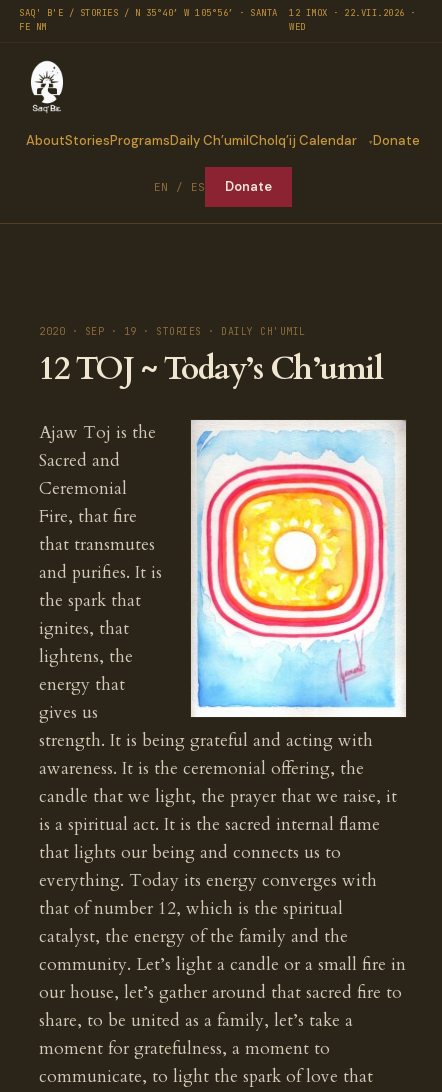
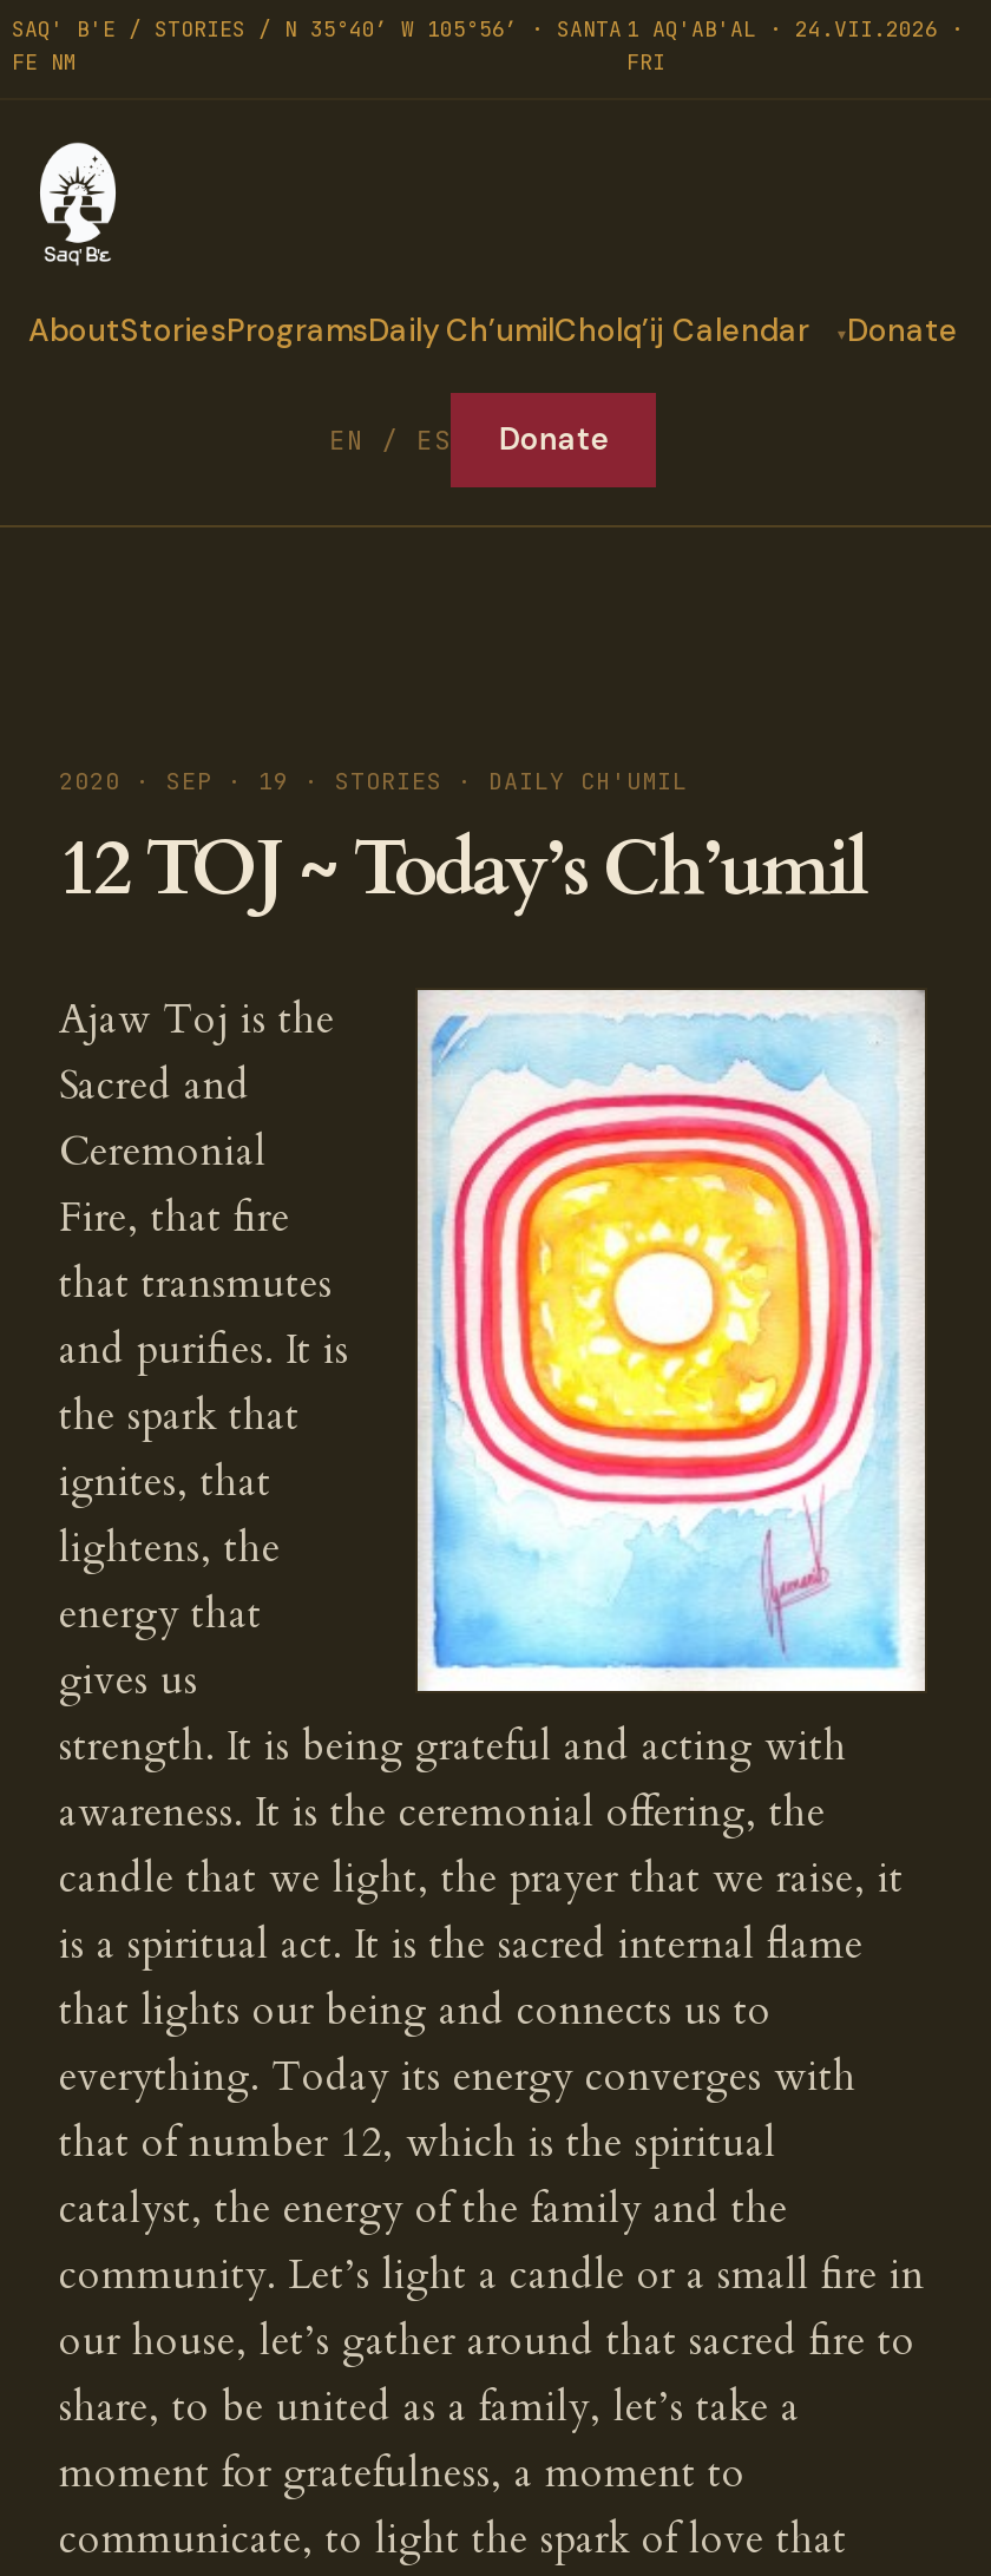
[289,7,416,33] 12 IMOX · 22.VII.2026 · | WED -> [626,15,964,77] 1 AQ'AB'AL · 24.VII.2026 · | FRI

